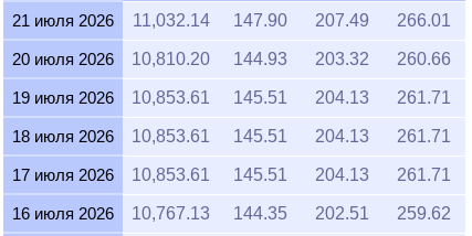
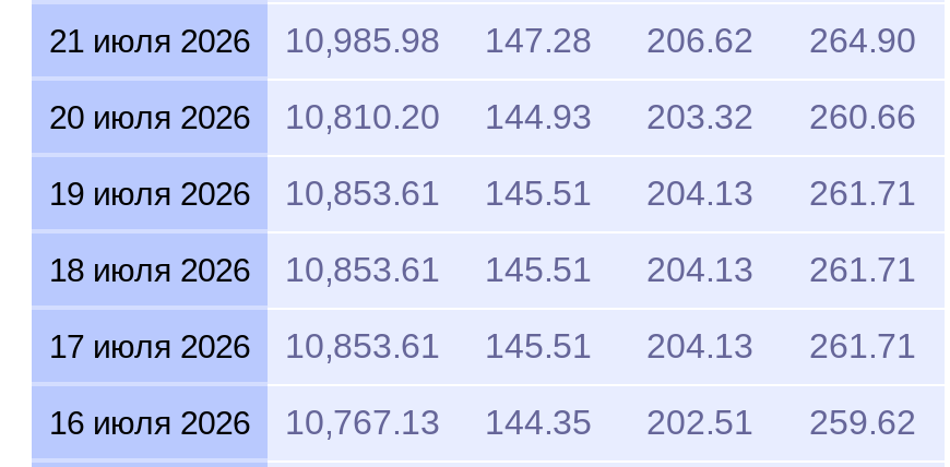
[132,11,209,29] 11,032.14 -> [285,21,440,58] 10,985.98
[233,11,287,29] 147.90 -> [485,21,592,58] 147.28
[314,11,369,29] 207.49 -> [646,21,753,58] 206.62
[397,11,451,29] 266.01 -> [809,21,916,58] 264.90

